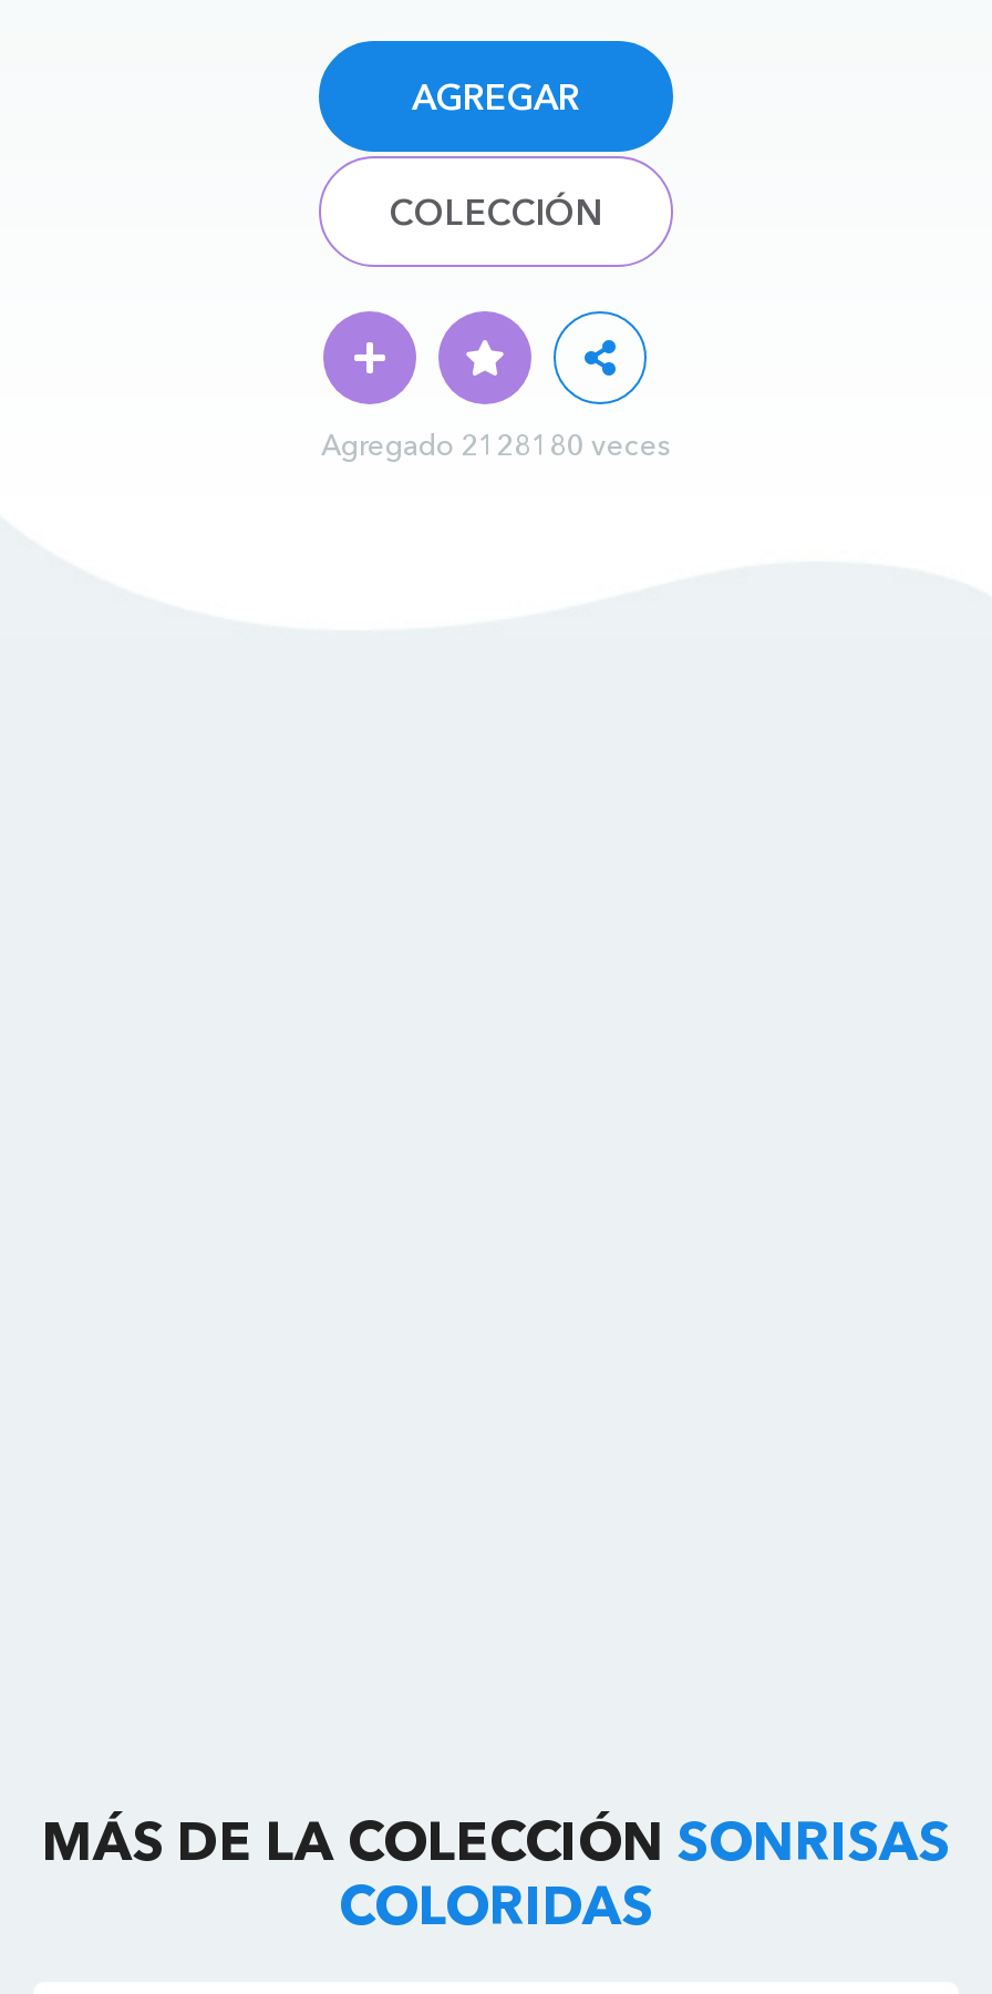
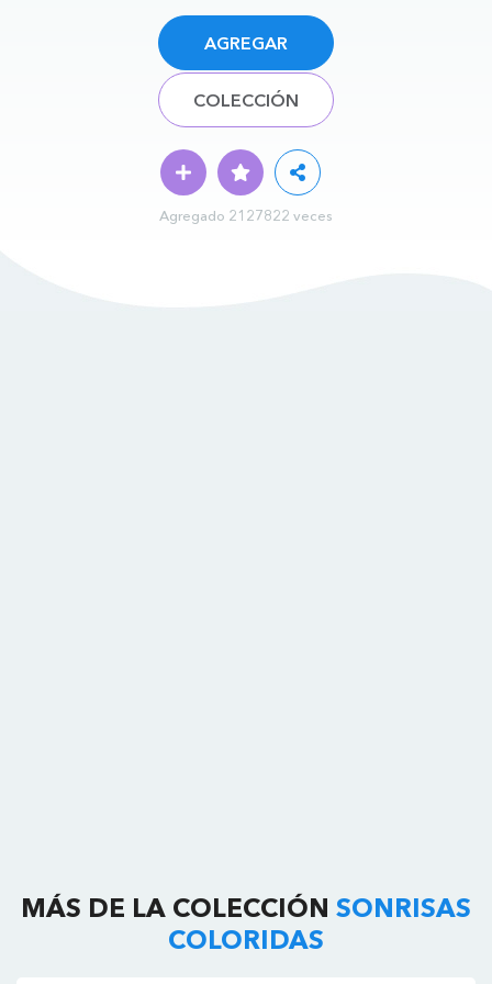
[321,425,671,461] Agregado 2128180 veces -> [159,206,333,223] Agregado 2127822 veces

